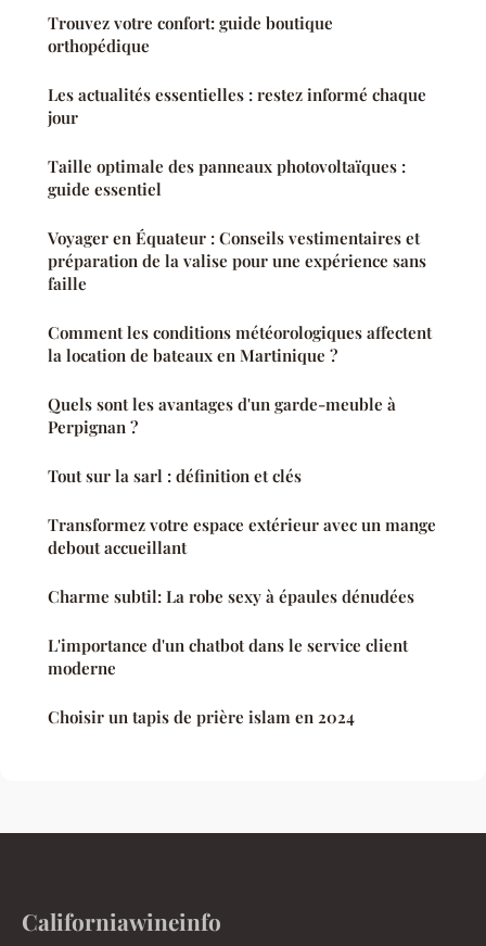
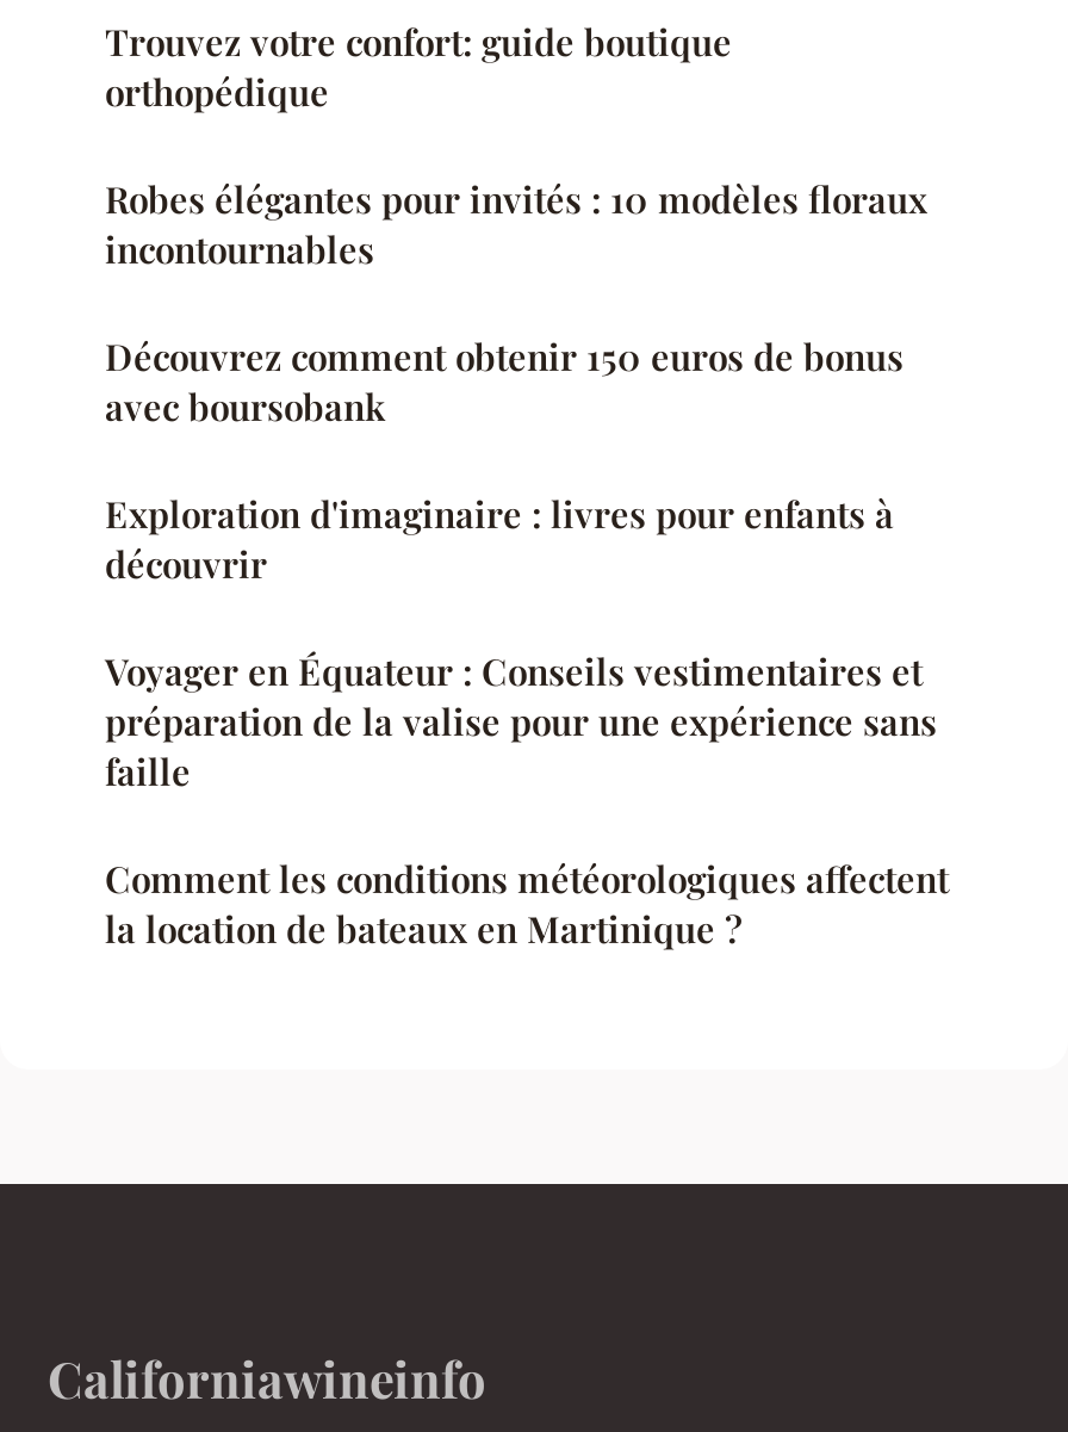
[48,84,426,200] Les actualités essentielles : restez informé chaque | jour | Taille optimale des panneaux photovoltaïques : | guide essentiel -> [105,176,927,588] Robes élégantes pour invités : 10 modèles floraux | incontournables | Découvrez comment obtenir 150 euros de bonus | avec boursobank | Exploration d'imaginaire : livres pour enfants à | découvrir
moved [48,227,432,366] -> [105,648,949,953]: Voyager en Équateur : Conseils vestimentaires et | préparation de la valise pour une expérience sans | faille | Comment les conditions météorologiques affectent | la location de bateaux en Martinique ?
[48,393,436,728] Quels sont les avantages d'un garde-meuble à | Perpignan ? | Tout sur la sarl : définition et clés | Transformez votre espace extérieur avec un mange | debout accueillant | Charme subtil: La robe sexy à épaules dénudées | L'importance d'un chatbot dans le service client | moderne | Choisir un tapis de prière islam en 2024 -> none

